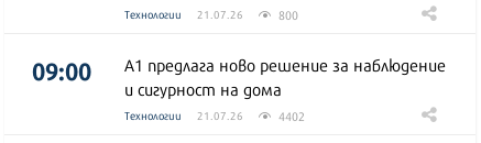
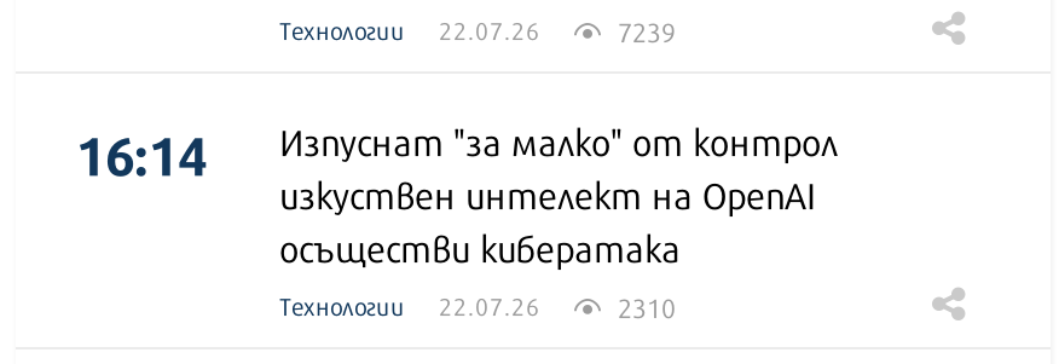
[197,5,298,23] 21.07.26 | 800 -> [439,11,676,49] 22.07.26 | 7239
[32,49,446,100] 09:00 | А1 предлага ново решение за наблюдение | и сигурност на дома -> [76,107,838,272] 16:14 | Изпуснат "за малко" от контрол | изкуствен интелект на OpenAI | осъществи кибератака
[197,107,305,124] 21.07.26 | 4402 -> [439,286,676,325] 22.07.26 | 2310

